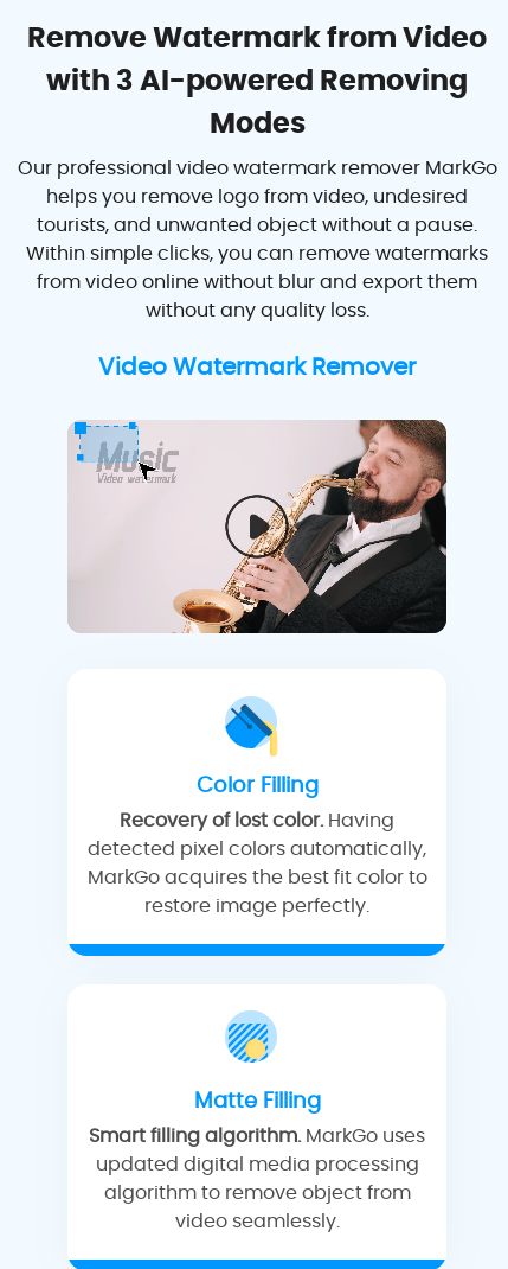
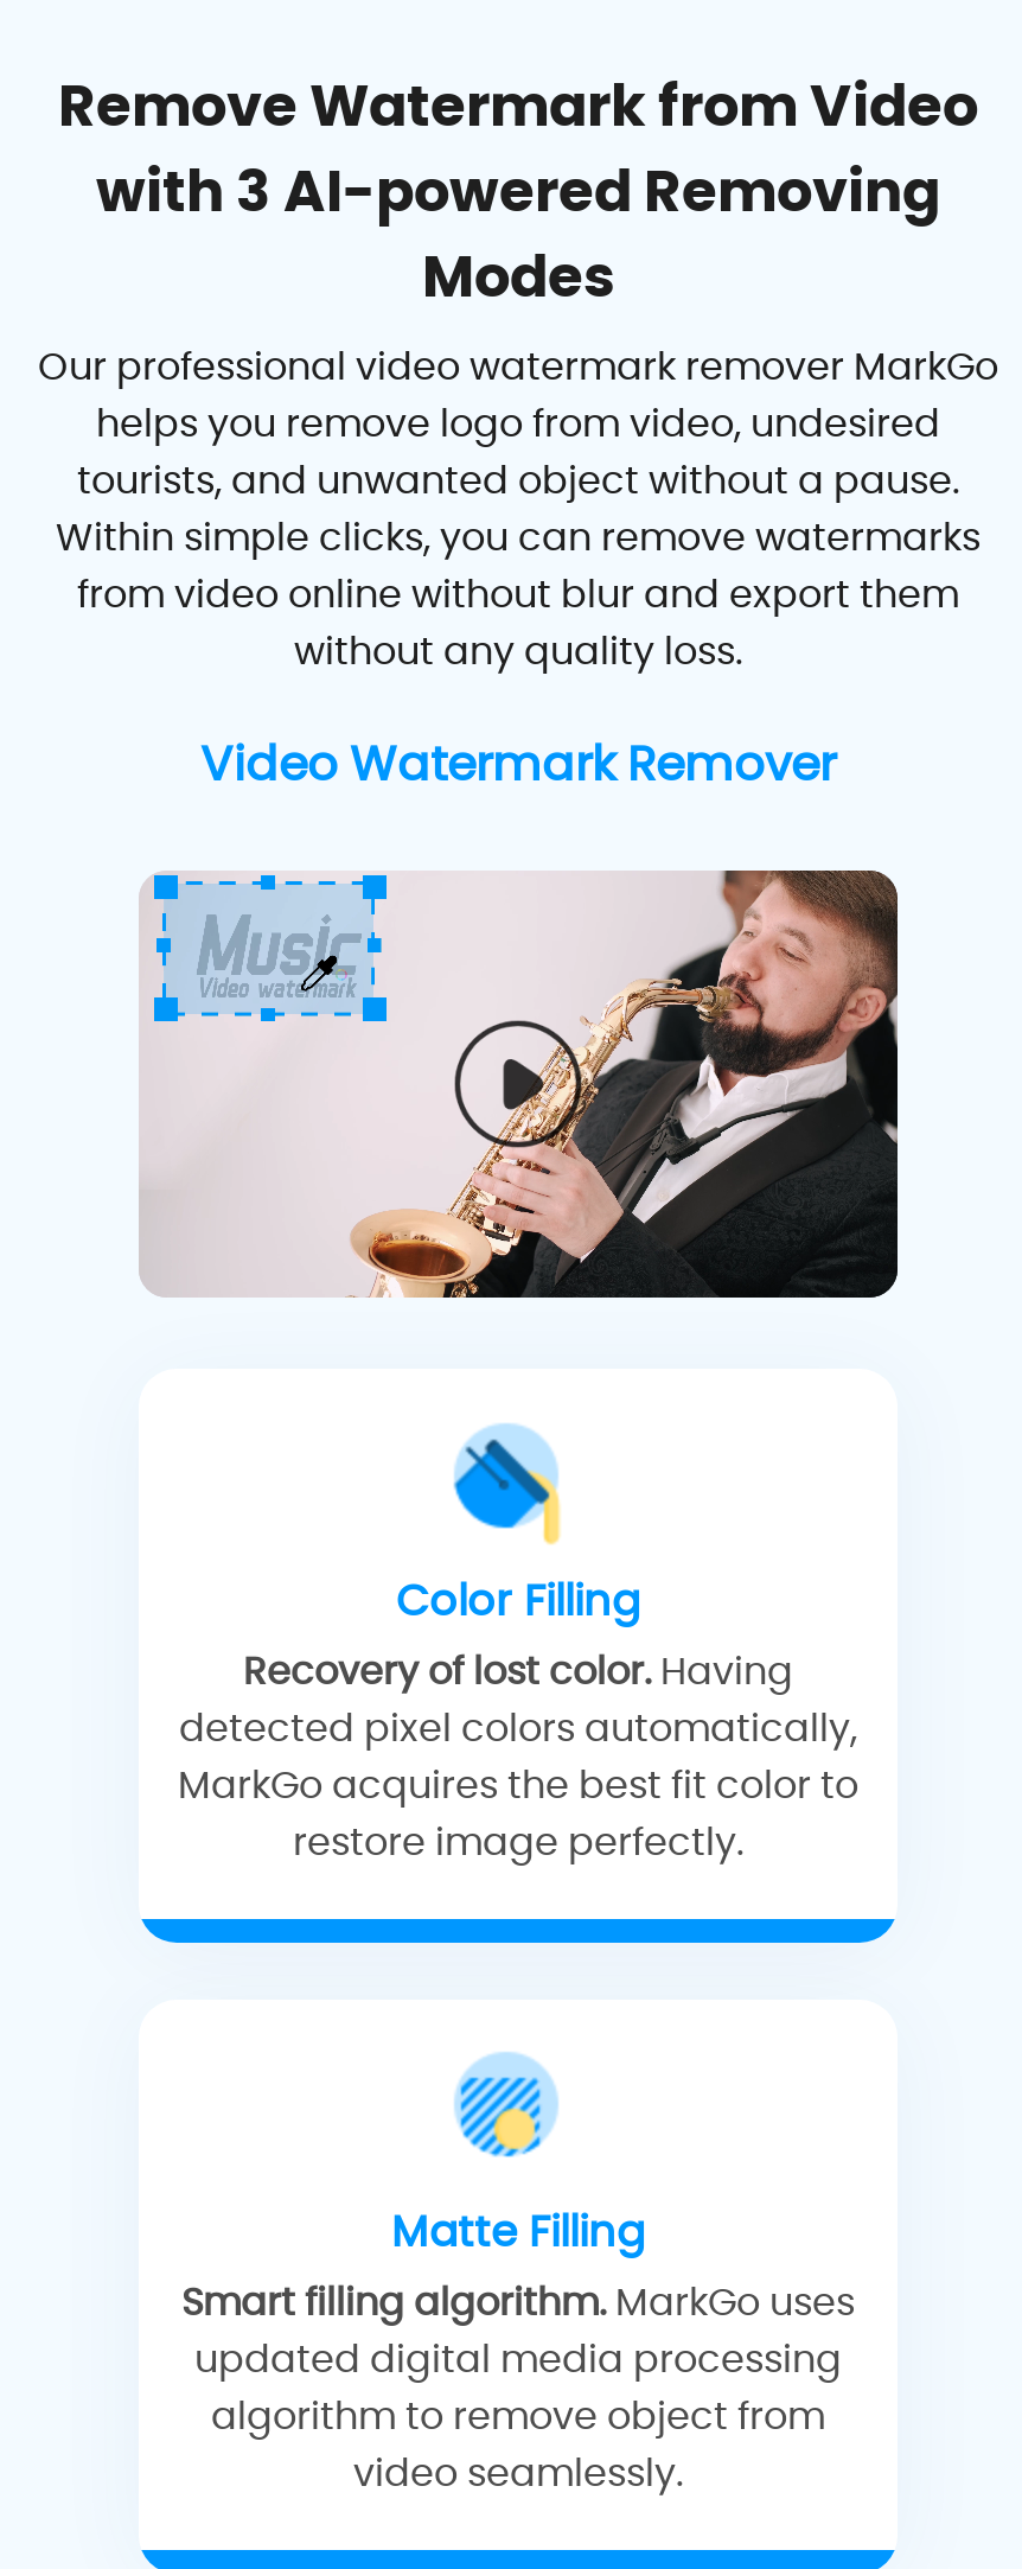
[75,422,192,496] [image] -> [151,873,390,1025] [image]

